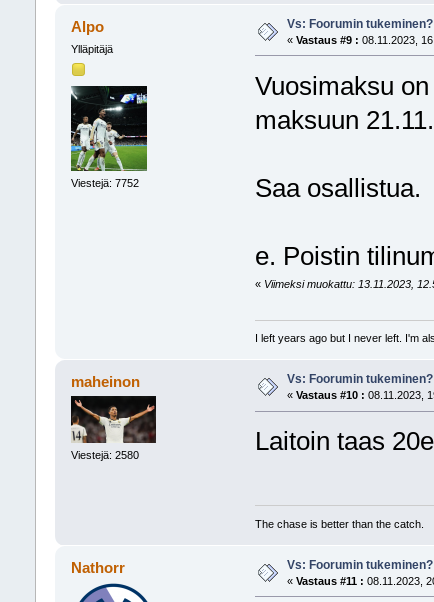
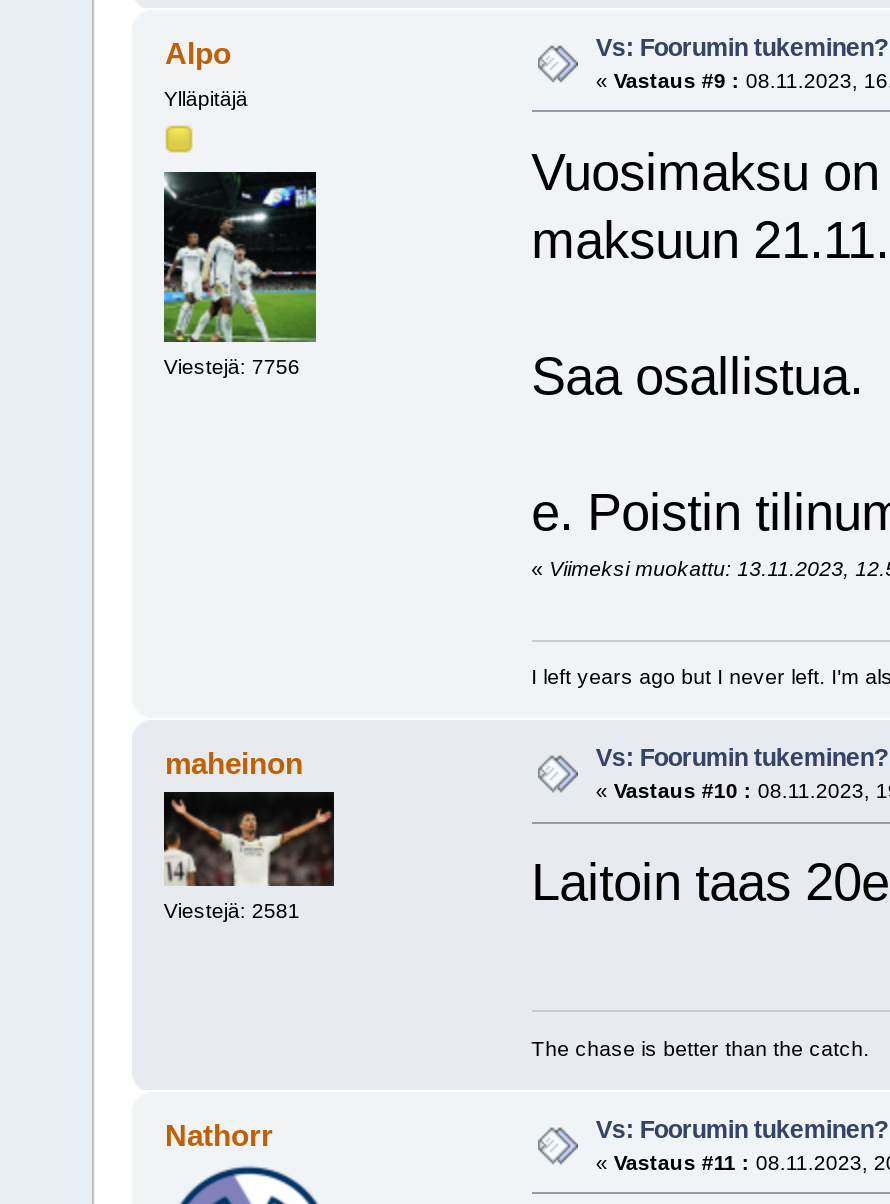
[71,177,139,189] Viestejä: 7752 -> [164,355,300,379] Viestejä: 7756
[71,449,139,461] Viestejä: 2580 -> [164,898,300,922] Viestejä: 2581

